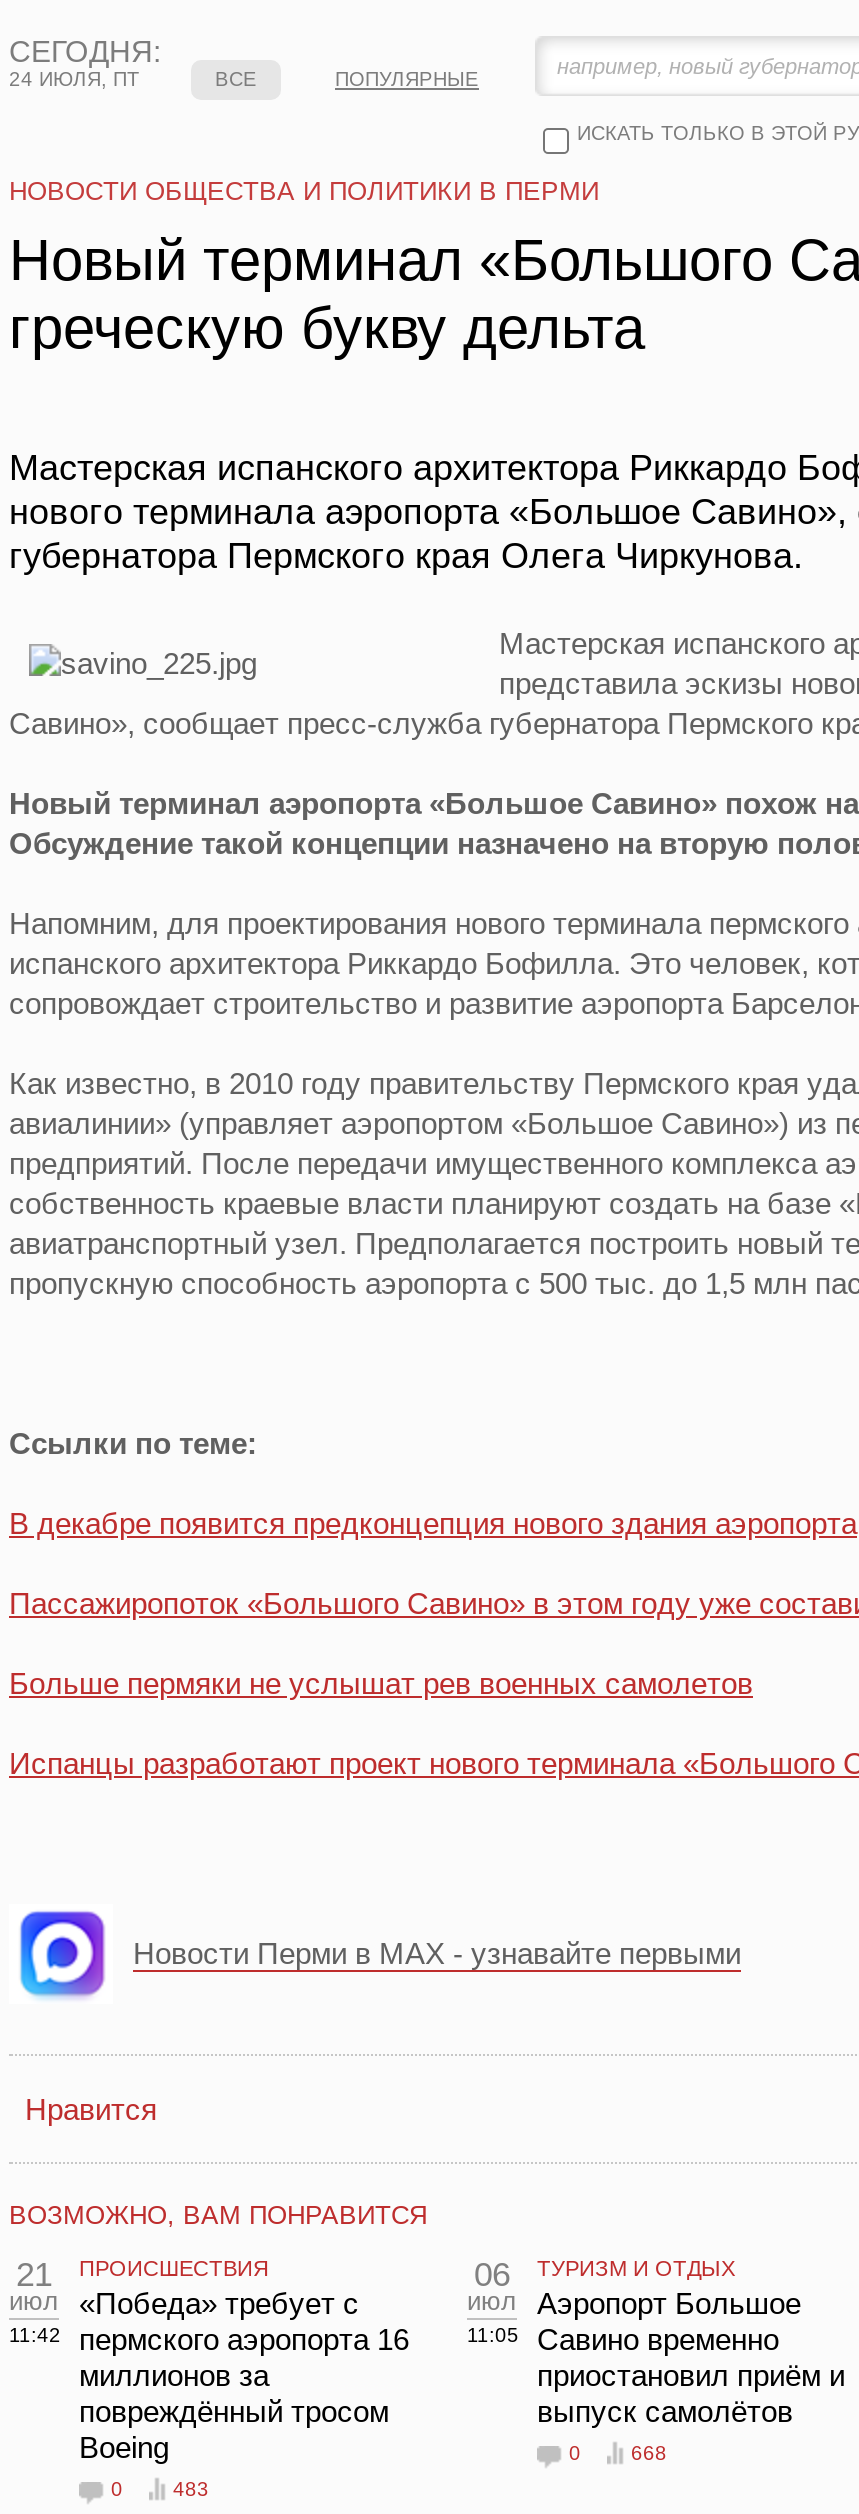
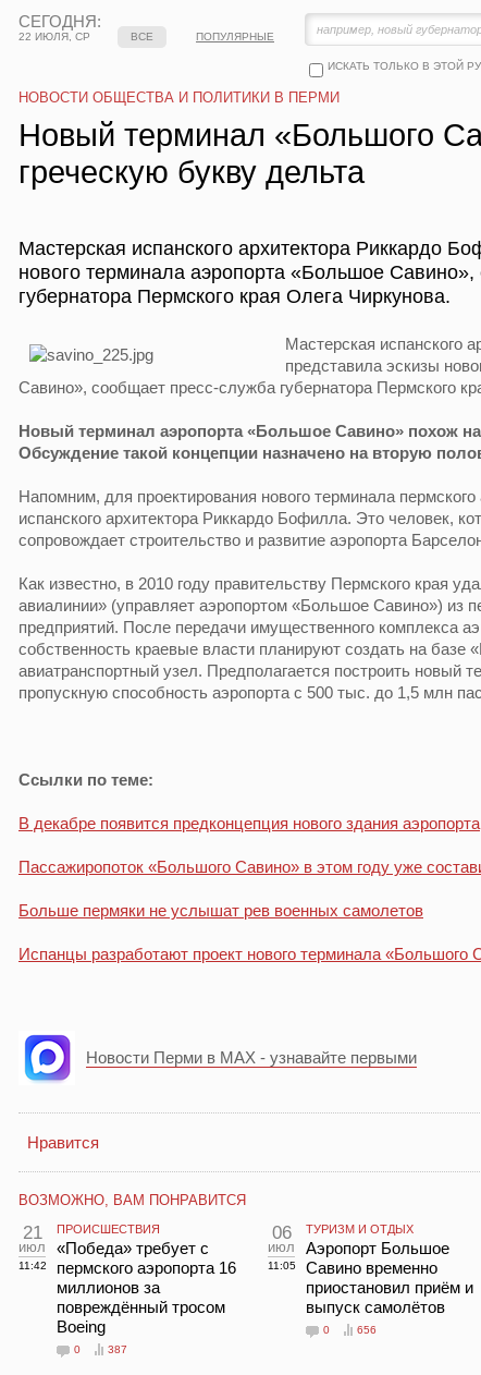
[9,68,139,90] 24 ИЮЛЯ, ПТ -> [18,31,90,42] 22 ИЮЛЯ, СР
[631,2442,667,2464] 668 -> [357,1324,377,1336] 656
[173,2478,209,2500] 483 -> [108,1343,127,1355] 387

